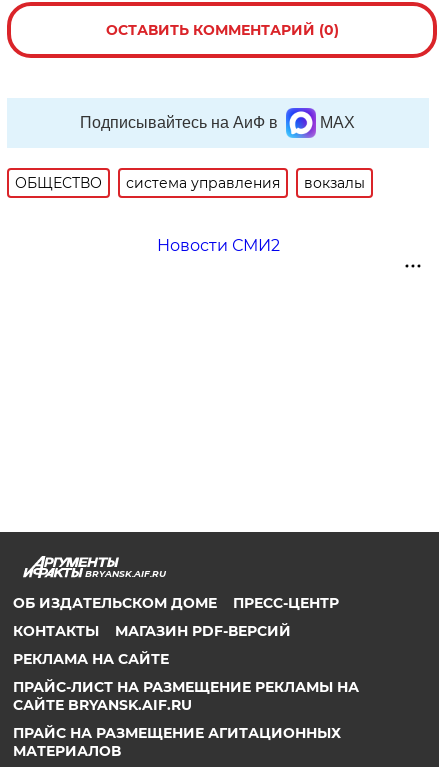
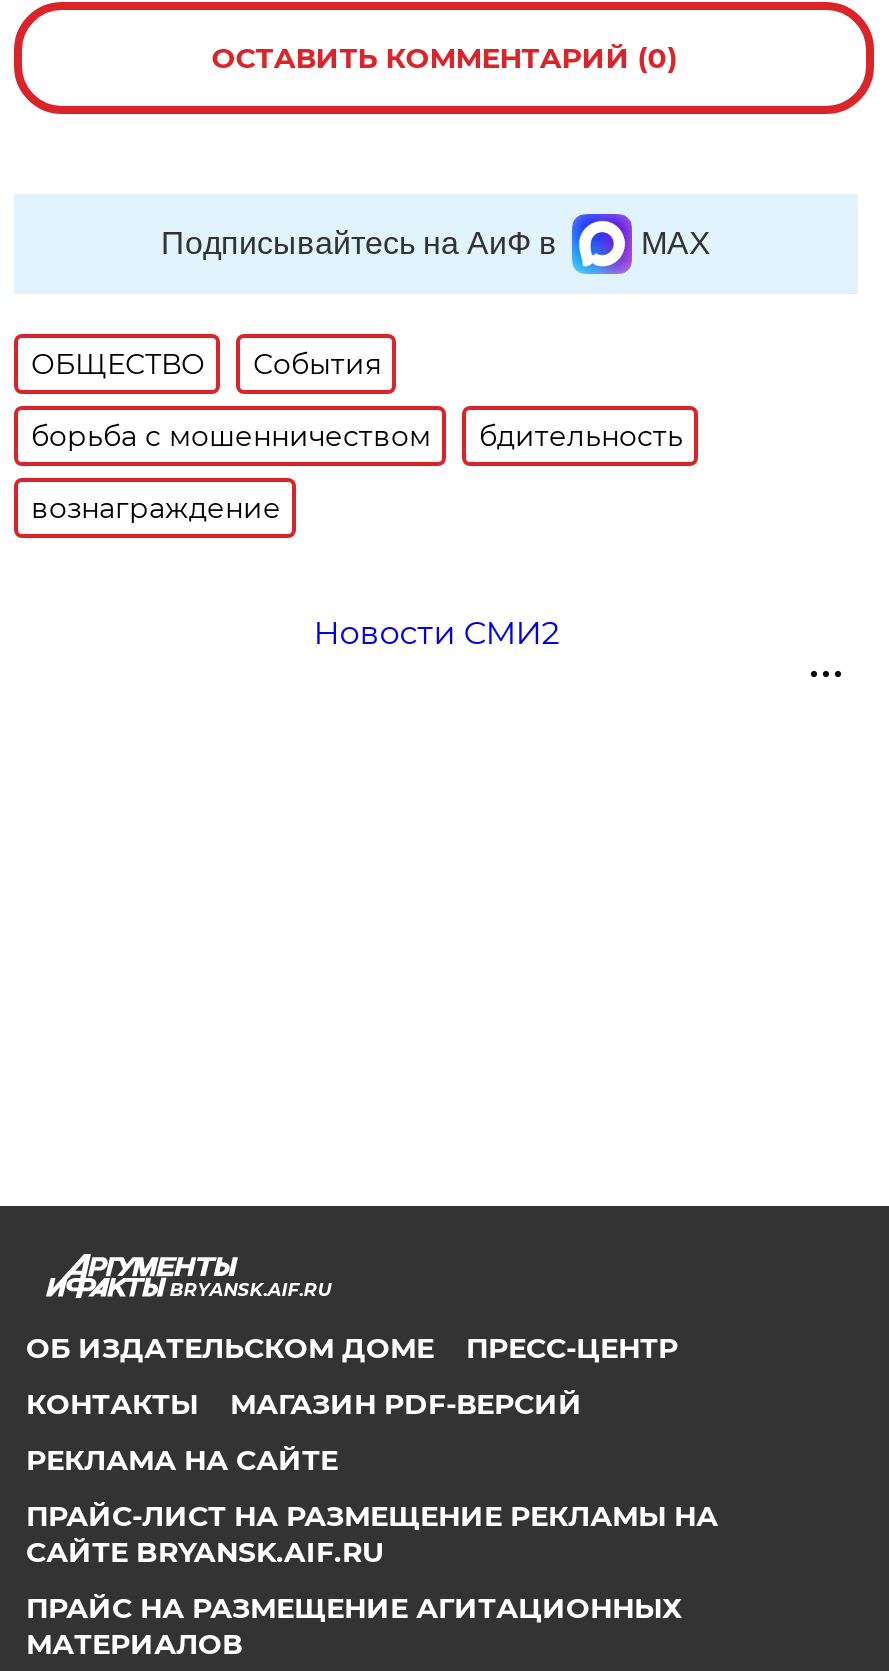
[126,174,365,192] система управления | вокзалы -> [31,346,683,526] События | борьба с мошенничеством | бдительность | вознаграждение

